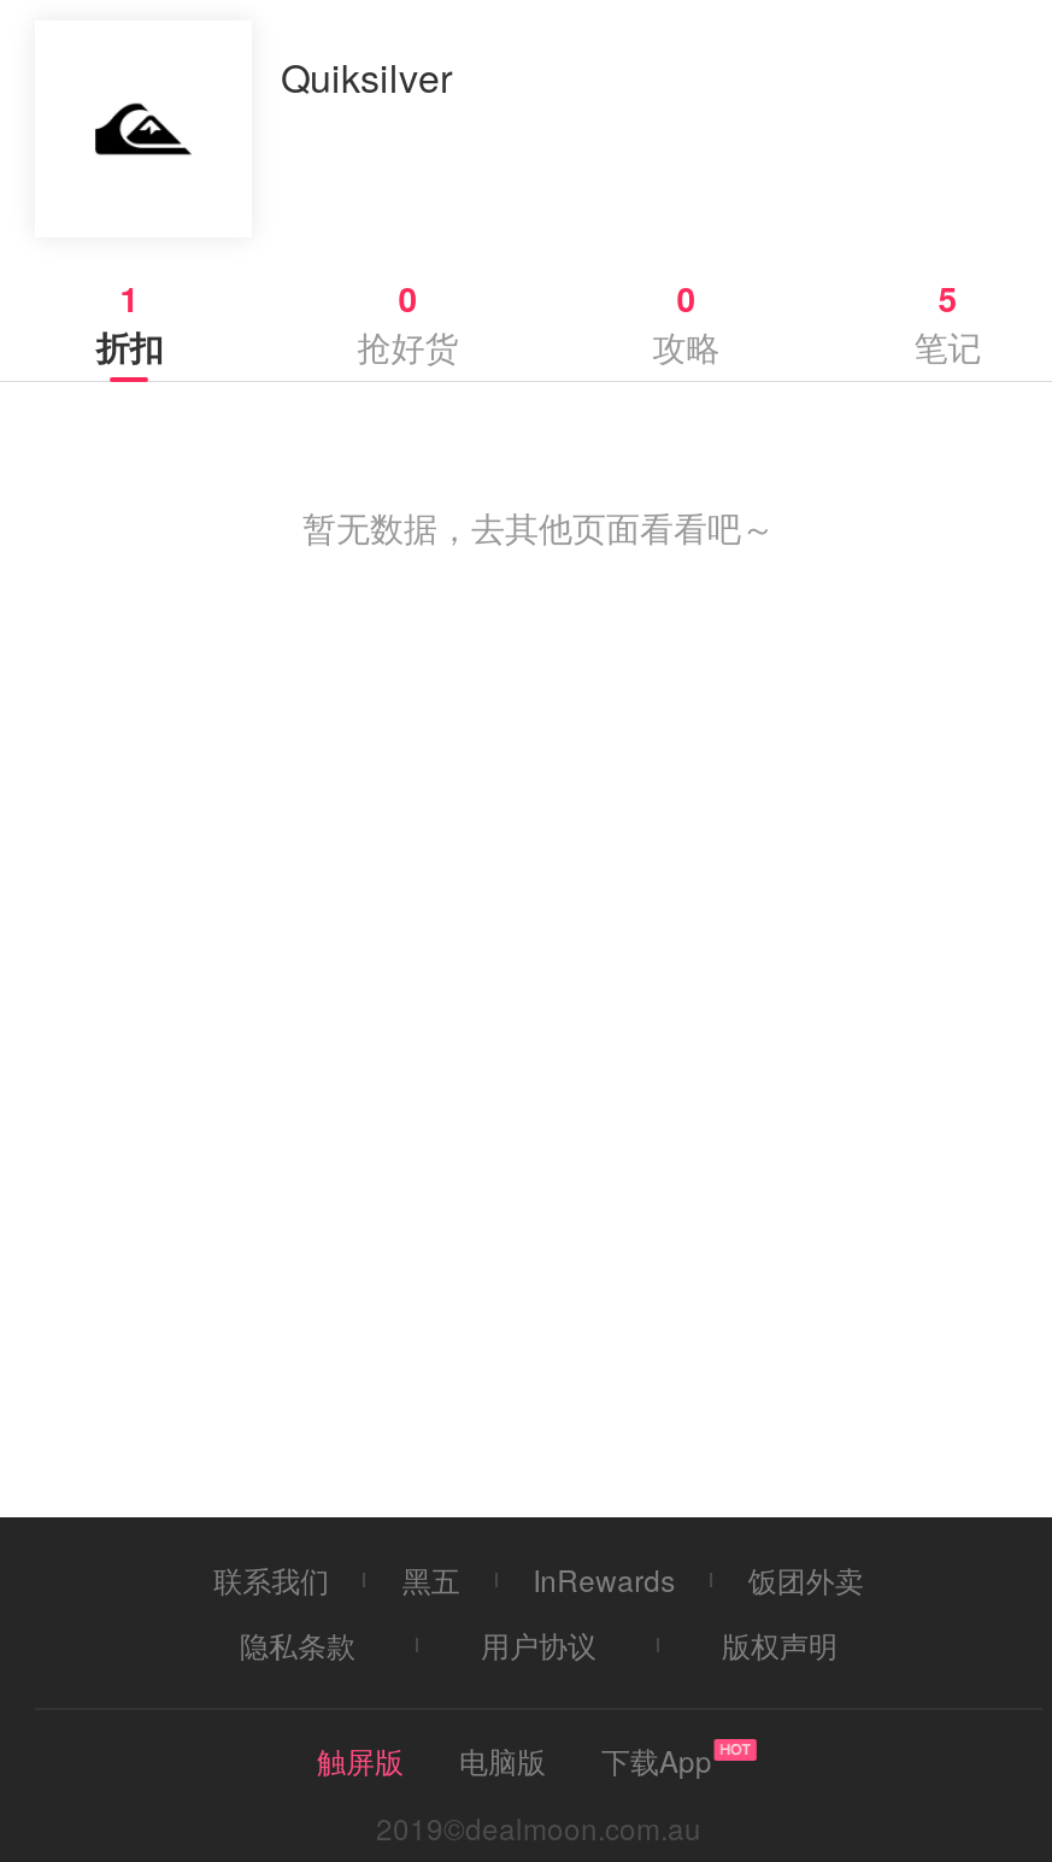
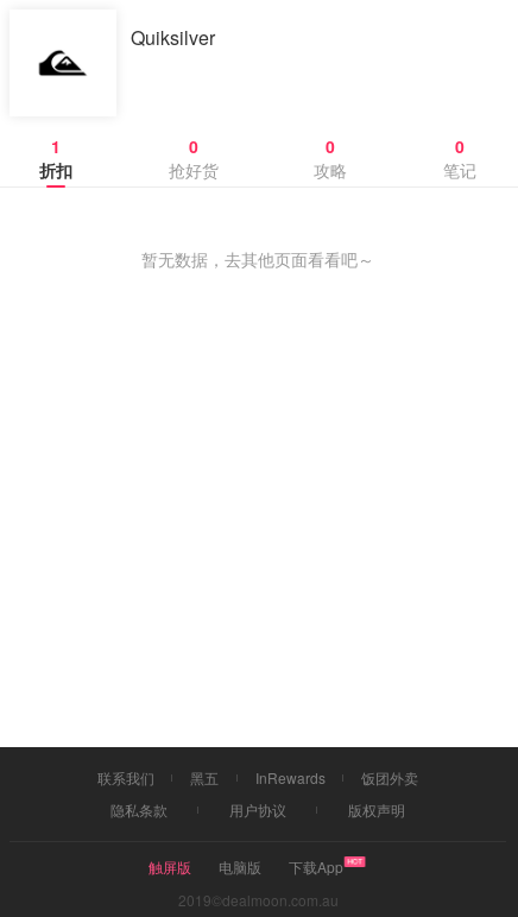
[938,274,958,322] 5 -> [455,134,464,158] 0

